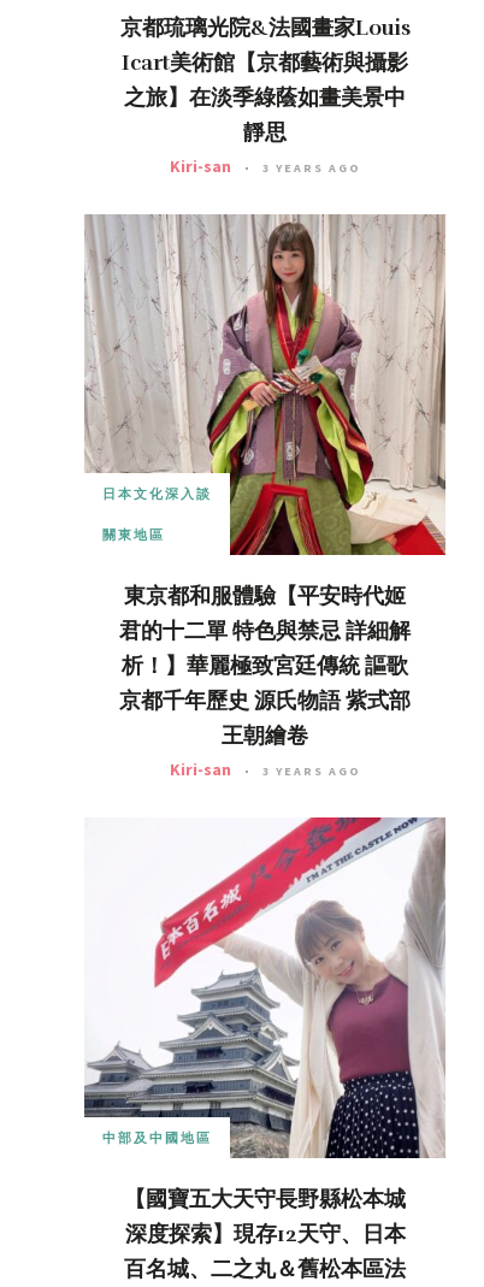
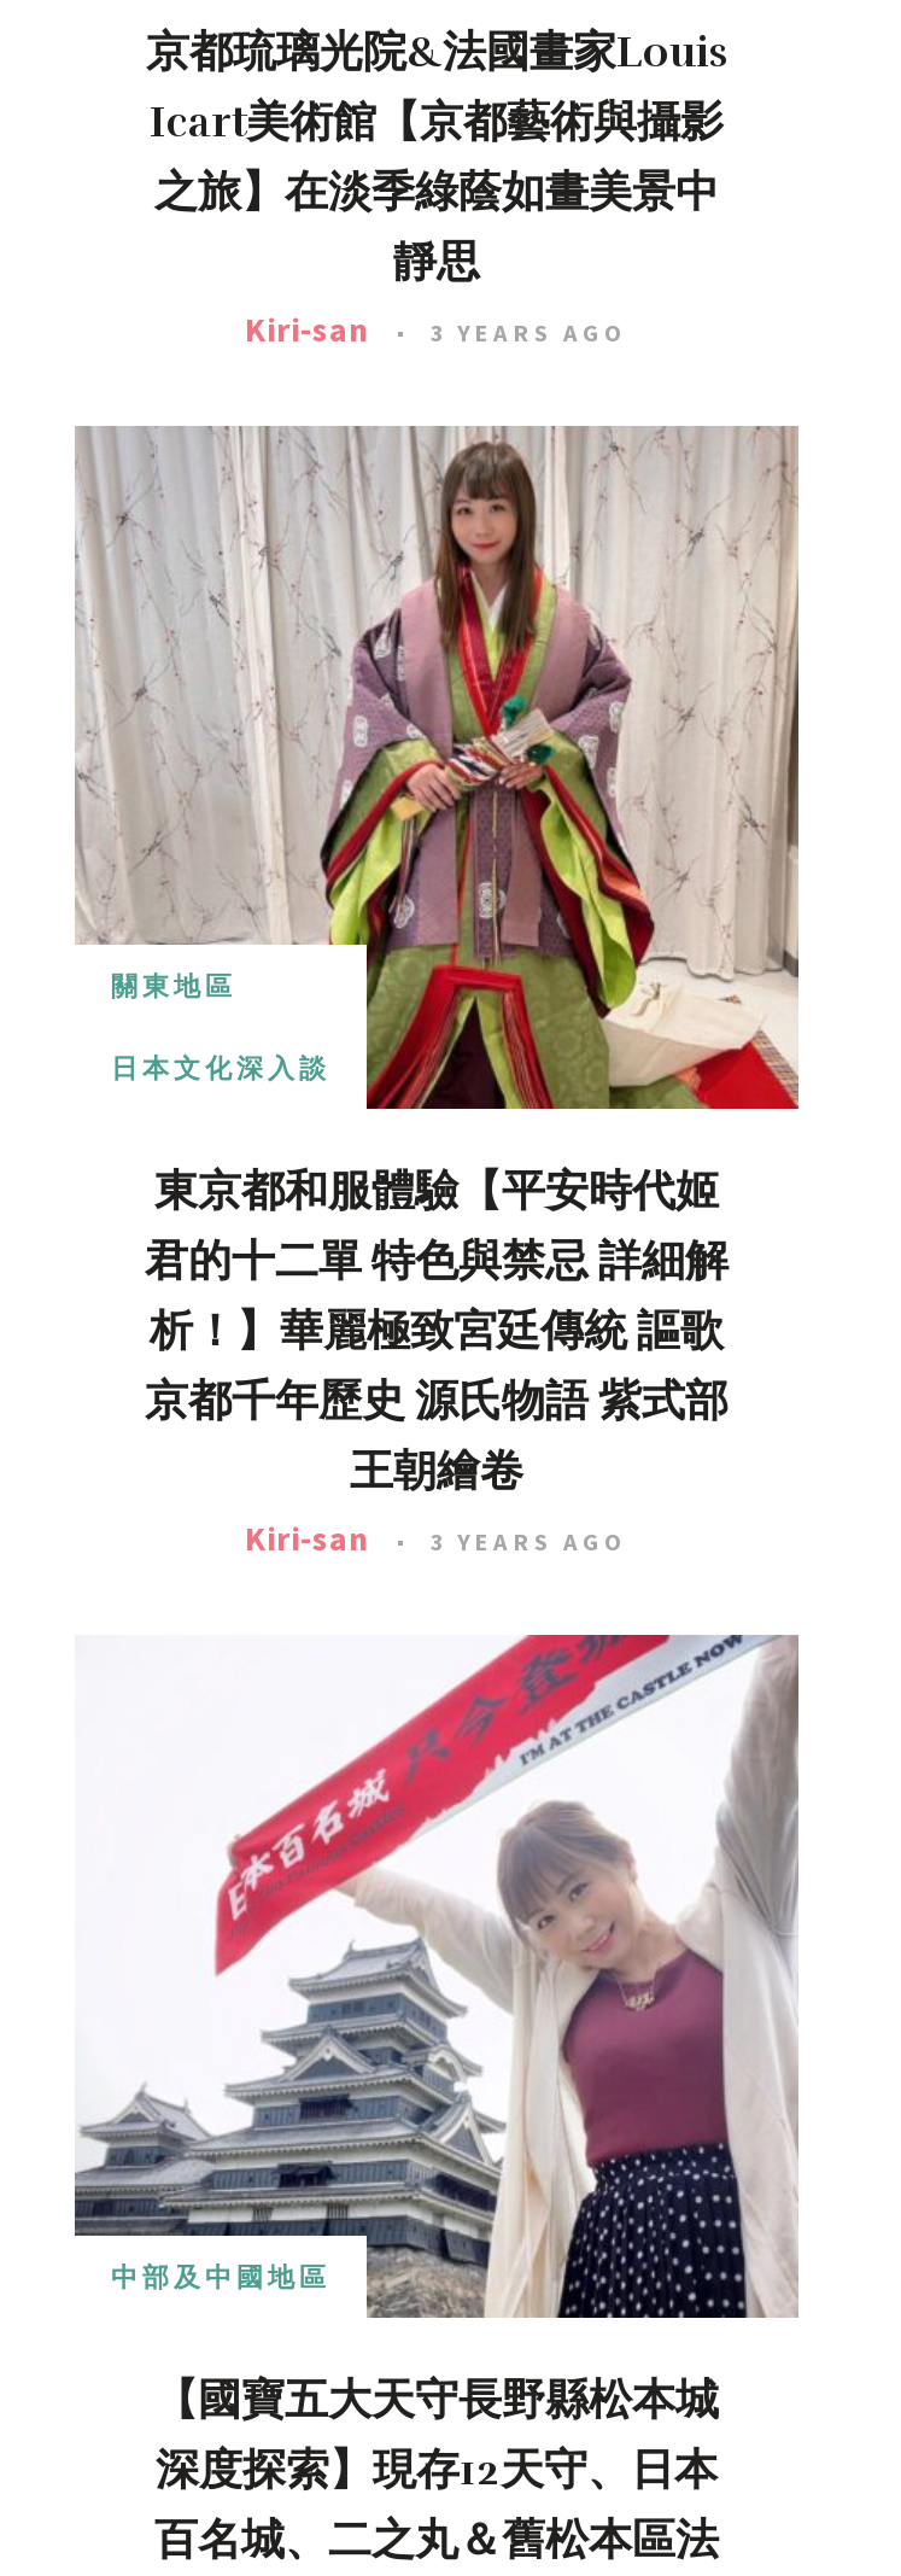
moved [102,485,212,502] -> [111,1051,330,1085]: 日本文化深入談
moved [102,526,165,543] -> [111,969,236,1003]: 關東地區

